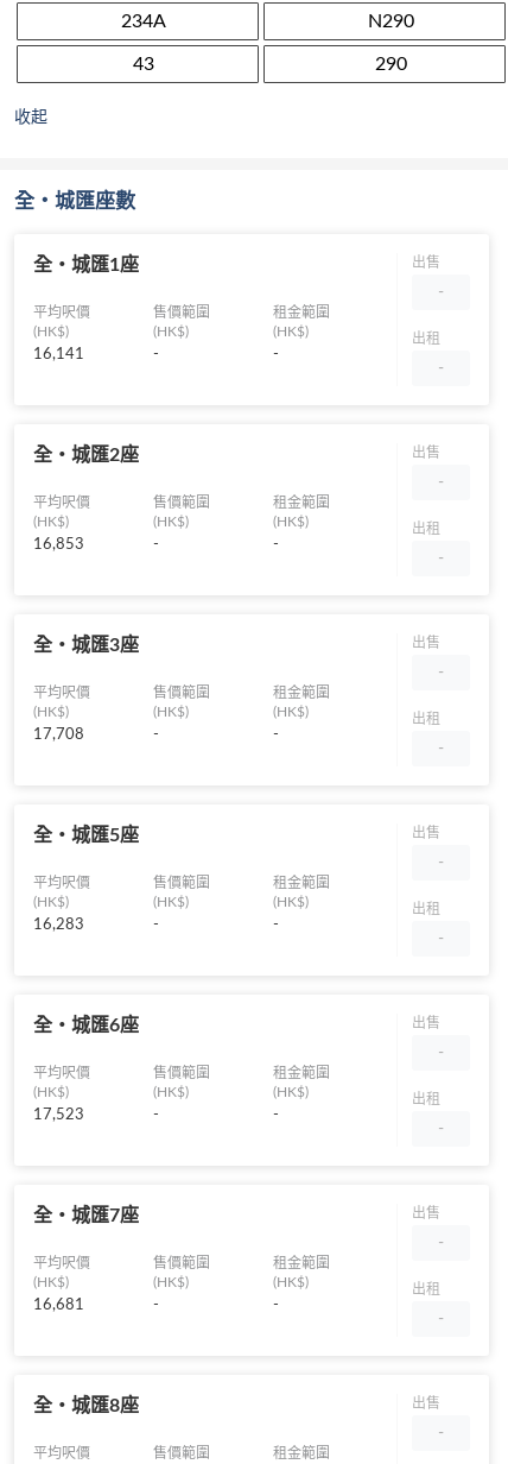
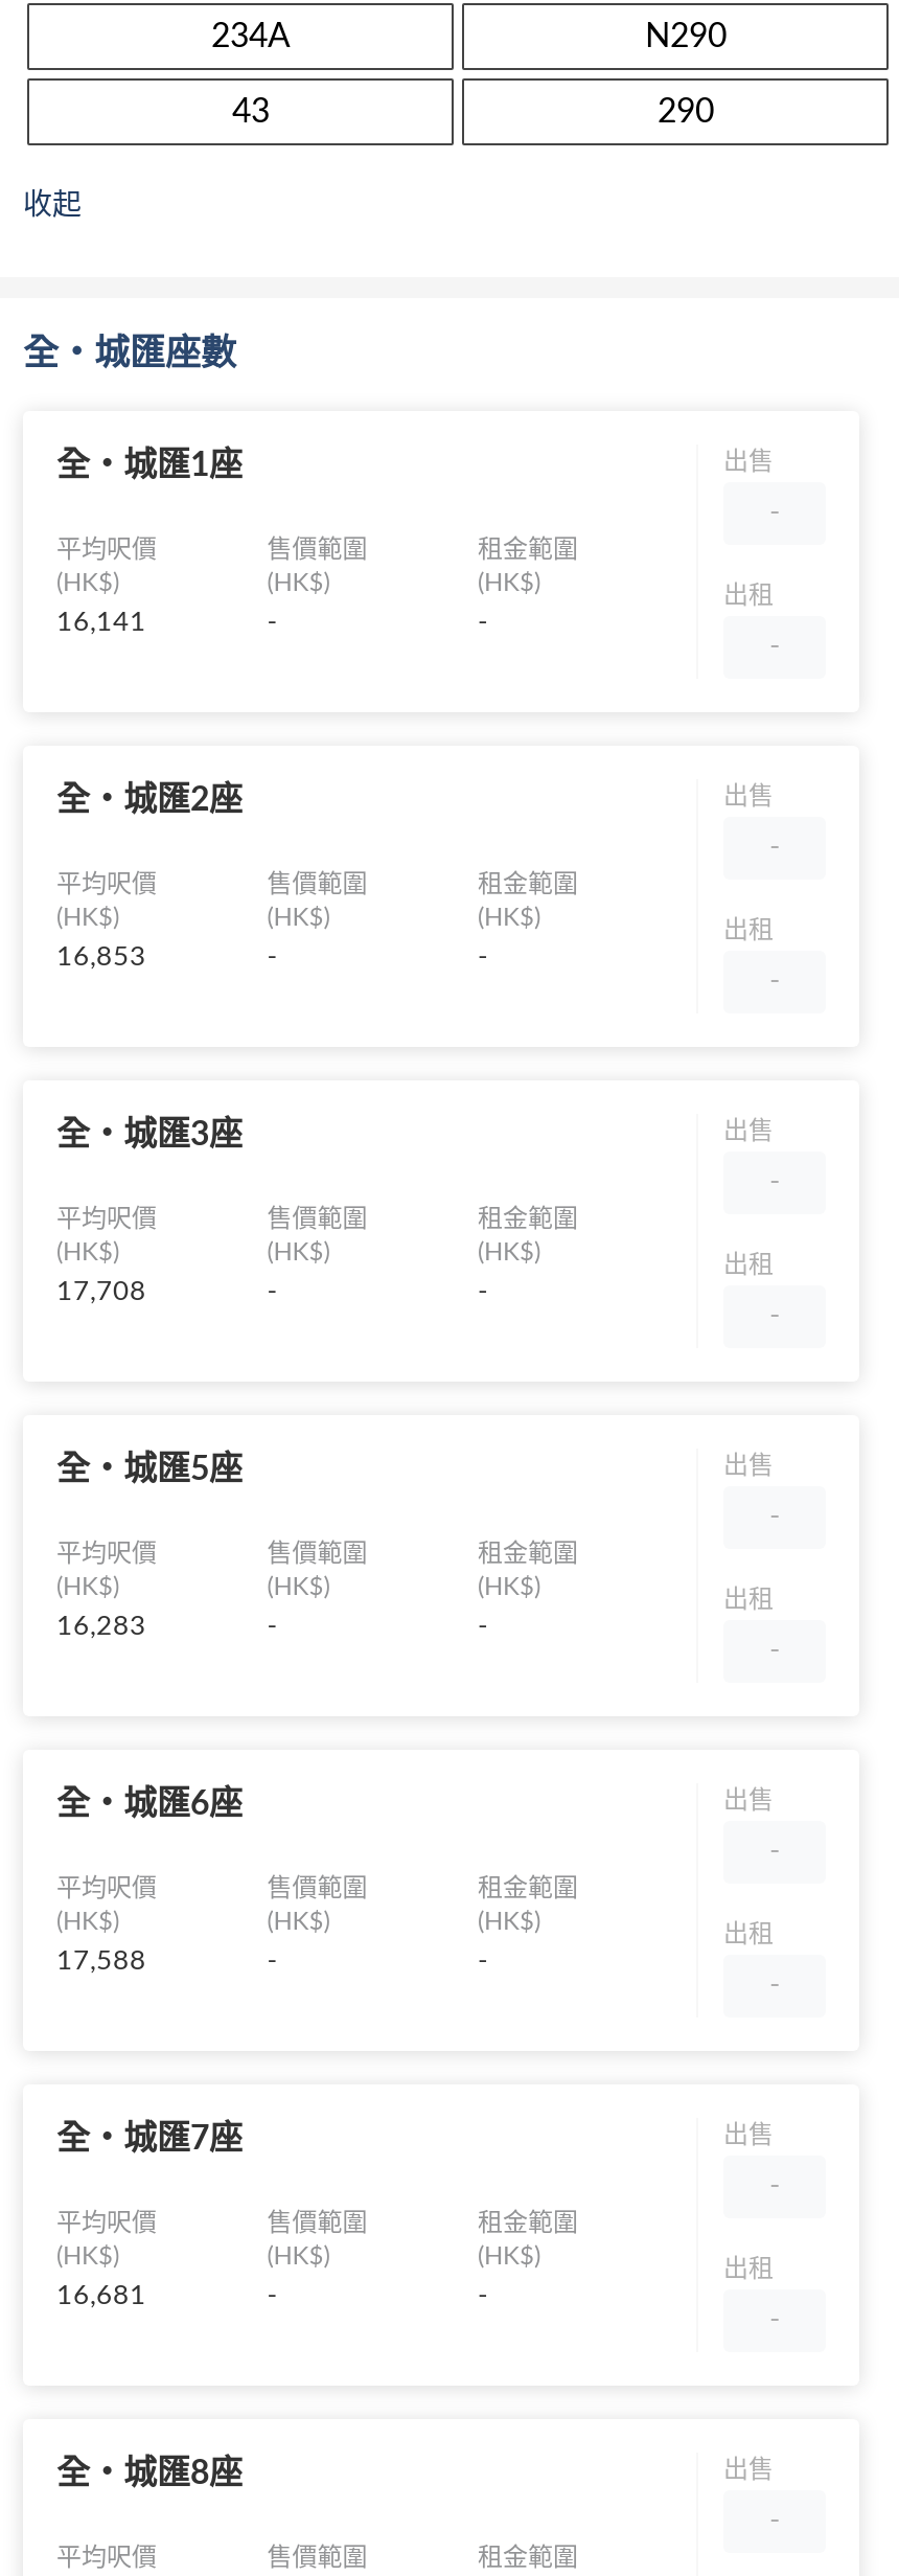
[33,1108,84,1123] 17,523 -> [56,1948,146,1976] 17,588

